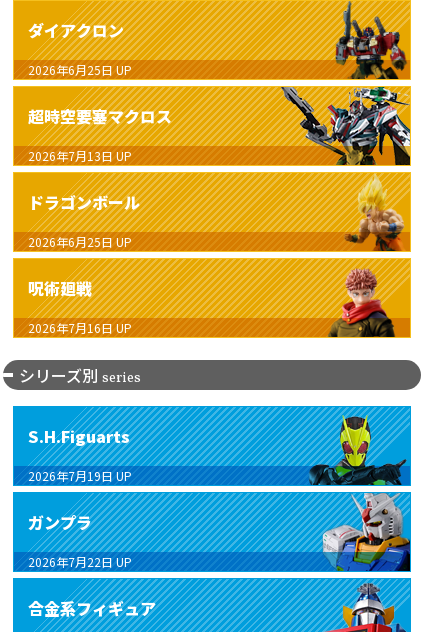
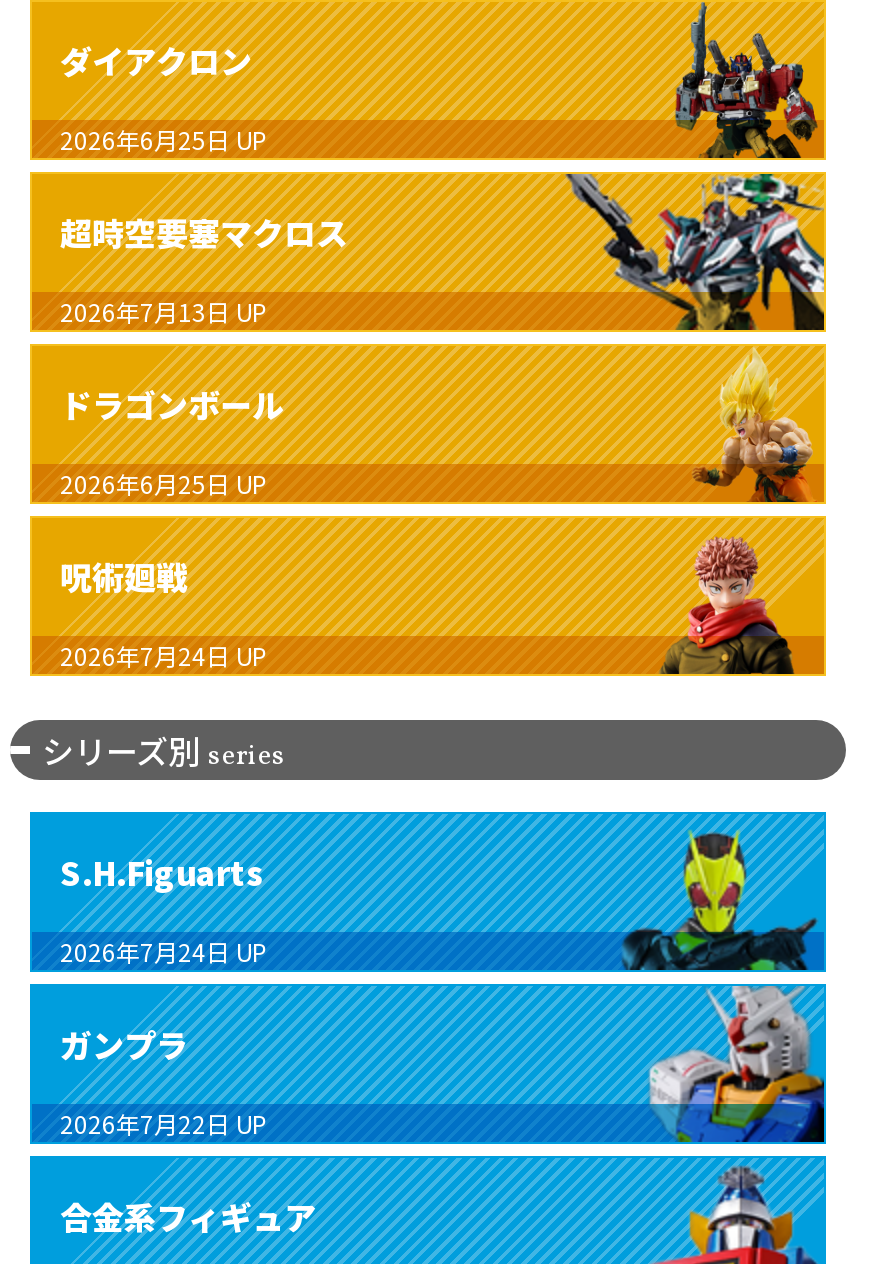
[28,319,132,336] 2026年7月16日 UP -> [60,638,268,672] 2026年7月24日 UP
[28,467,132,484] 2026年7月19日 UP -> [60,934,268,968] 2026年7月24日 UP

